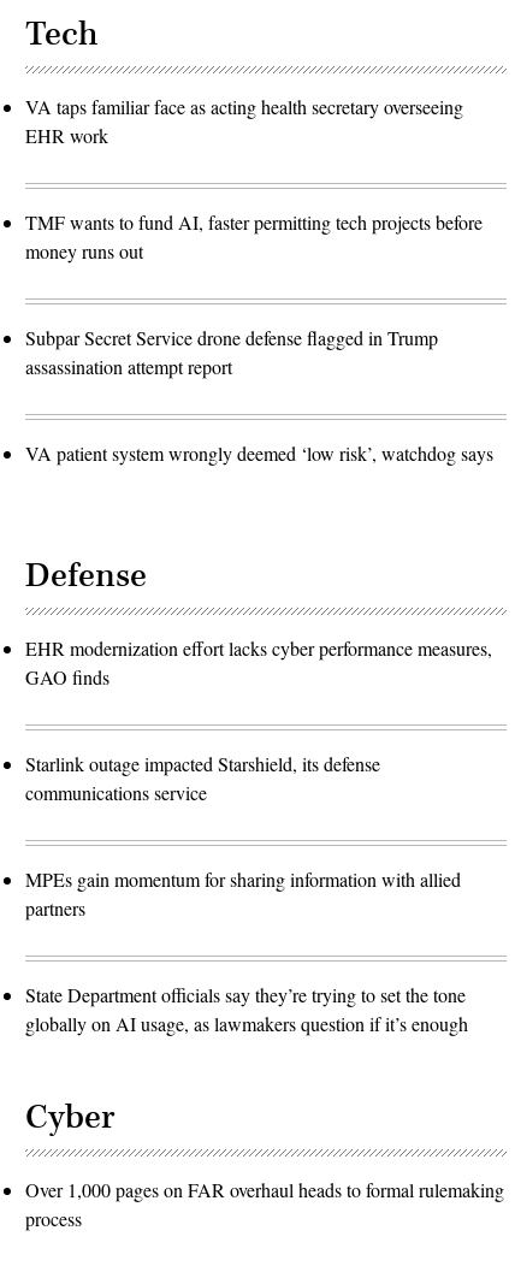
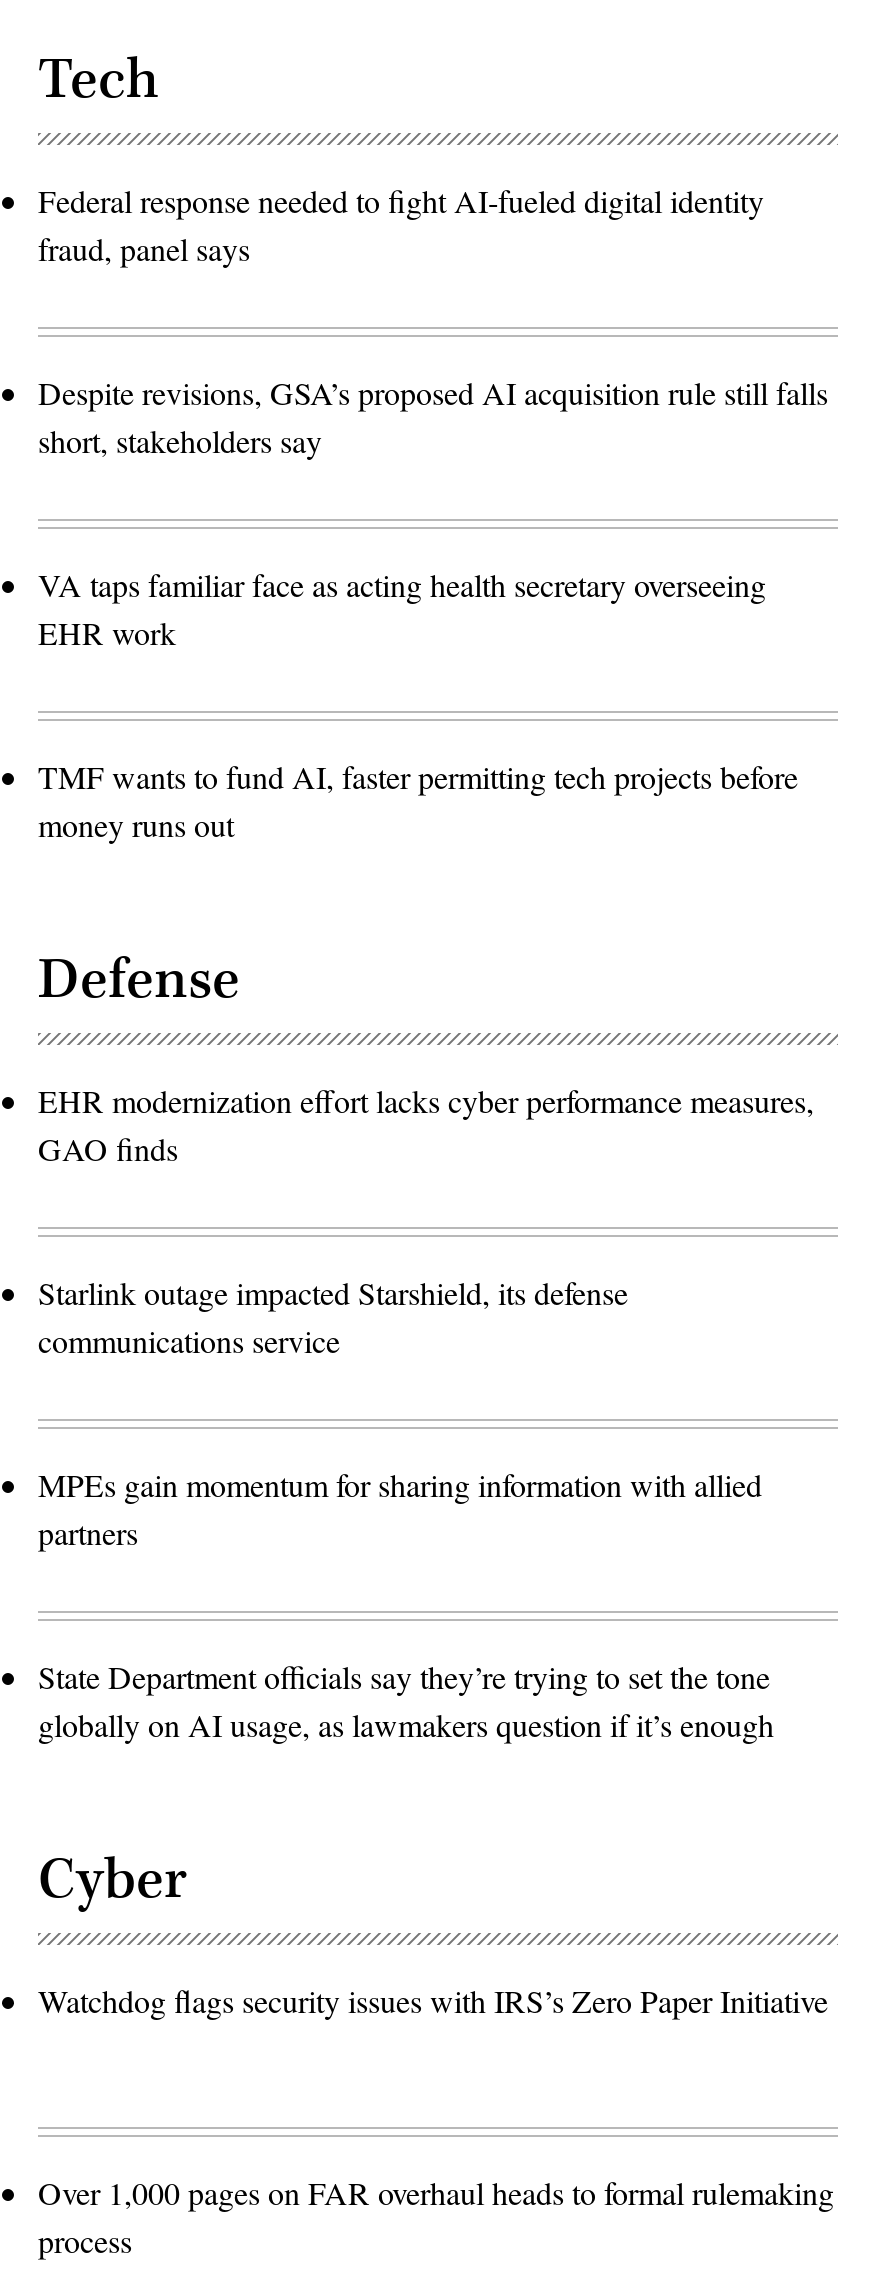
none -> [38,179,828,461] Federal response needed to fight AI-fueled digital identity | fraud, panel says | Despite revisions, GSA’s proposed AI acquisition rule still falls | short, stakeholders say
moved [25,94,483,264] -> [38,563,798,845]: VA taps familiar face as acting health secretary overseeing | EHR work | TMF wants to fund AI, faster permitting tech projects before | money runs out
[25,325,493,466] Subpar Secret Service drone defense flagged in Trump | assassination attempt report | VA patient system wrongly deemed ‘low risk’, watchdog says -> none
none -> [38,1979,828,2021] Watchdog flags security issues with IRS’s Zero Paper Initiative

